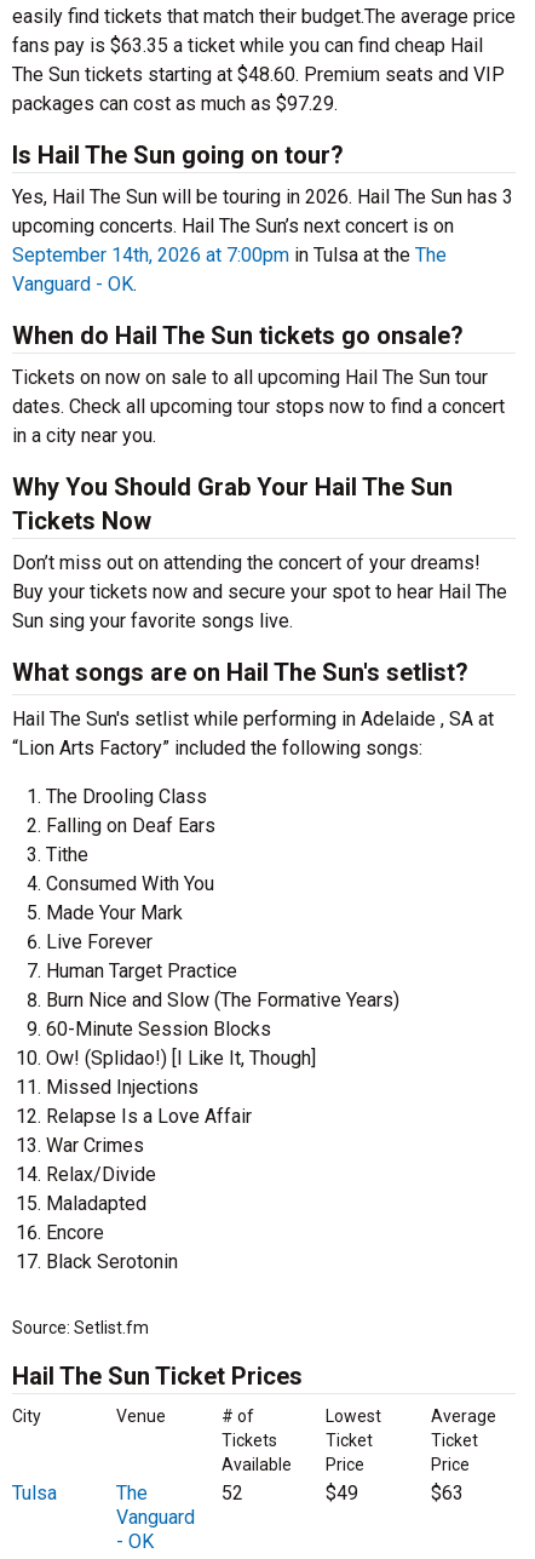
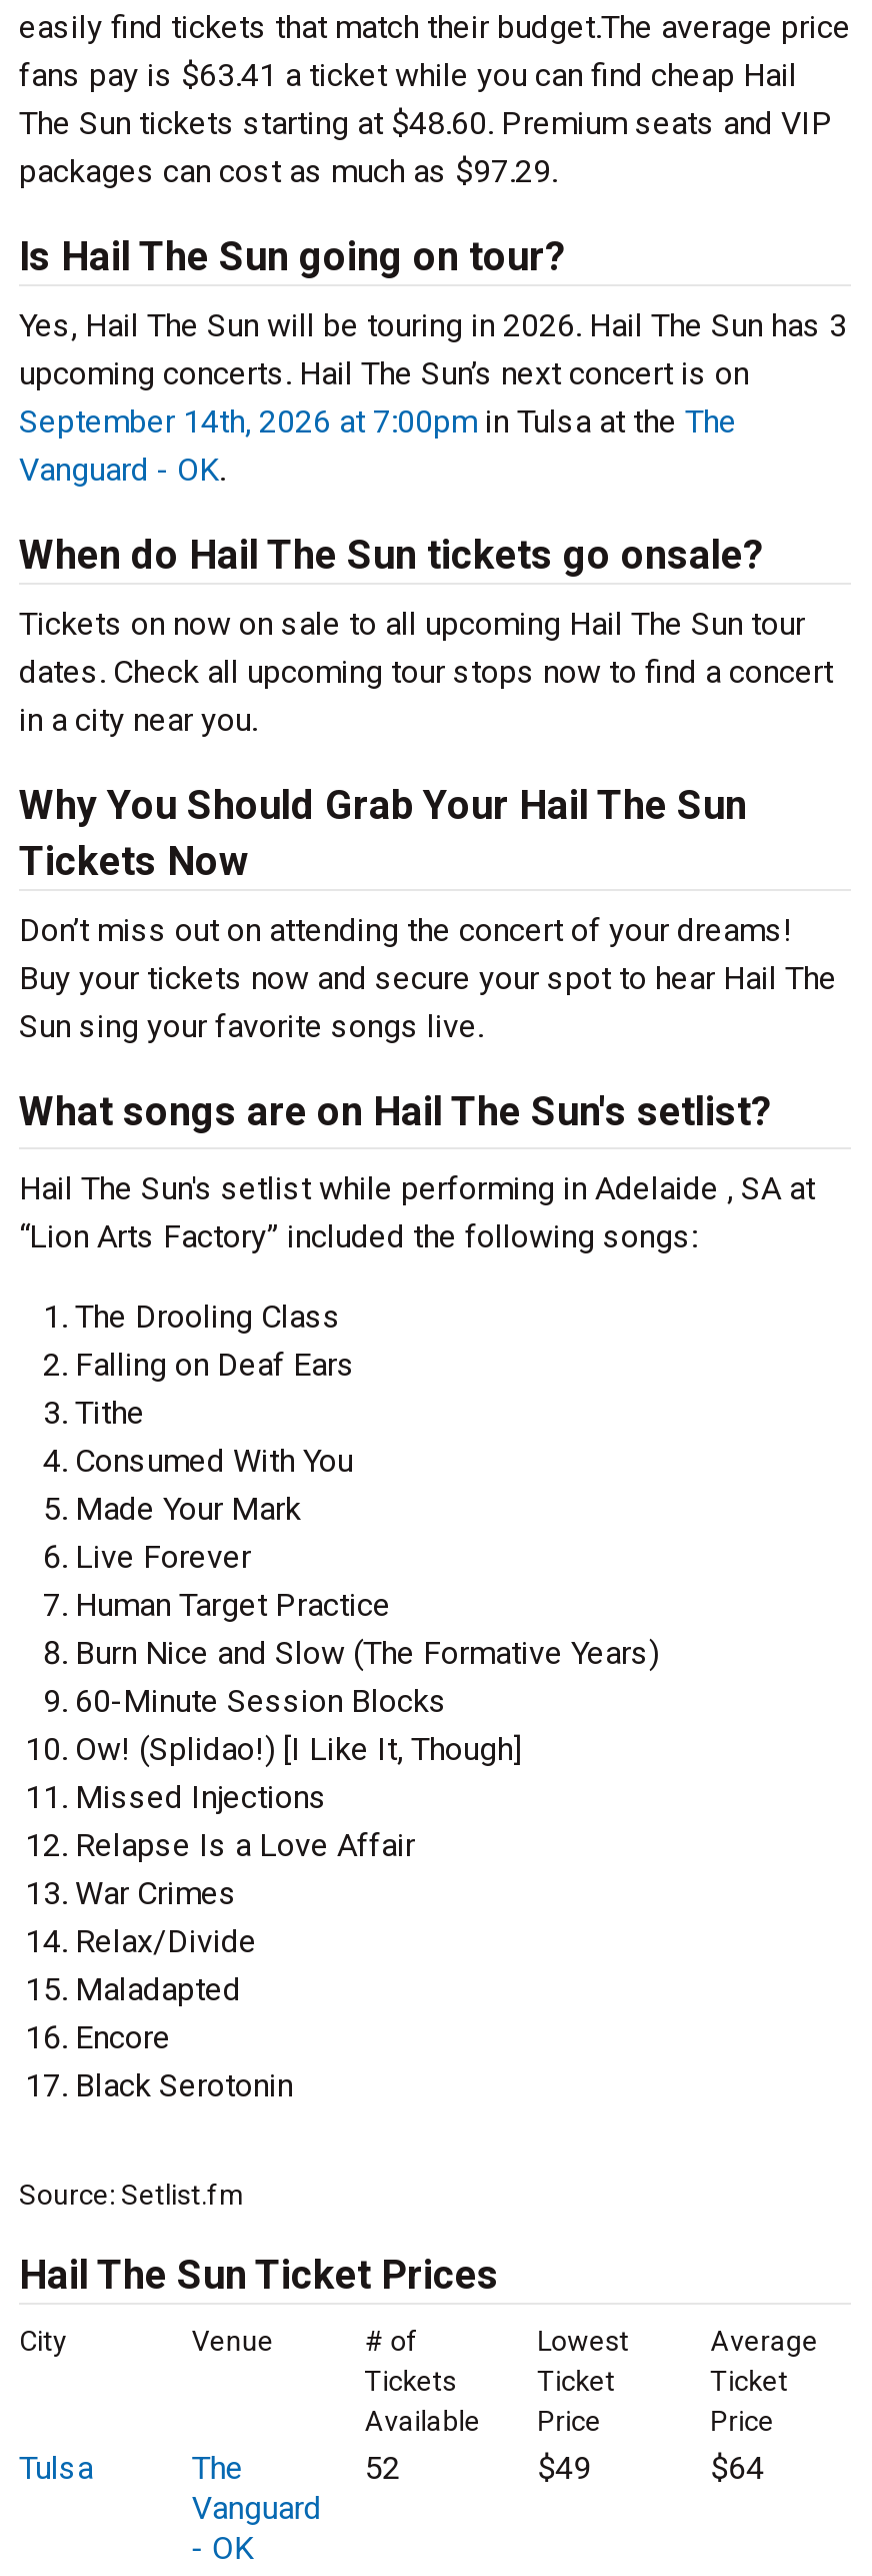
[12,34,483,57] fans pay is $63.35 a ticket while you can find cheap Hail -> [19,56,797,94] fans pay is $63.41 a ticket while you can find cheap Hail
[430,1481,463,1504] $63 -> [710,2449,764,2487] $64

